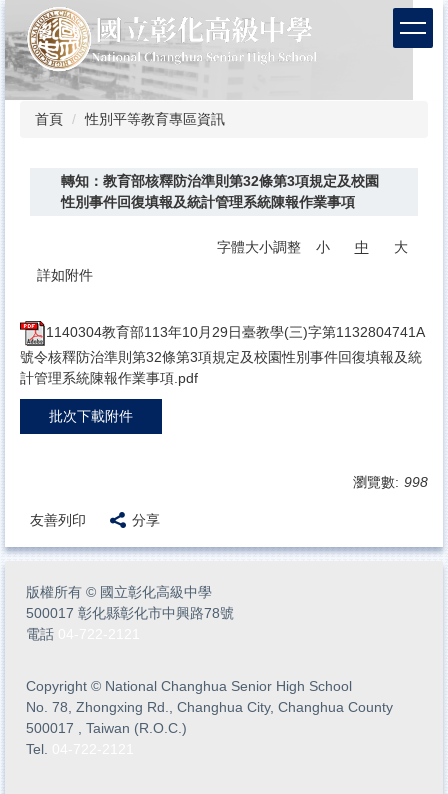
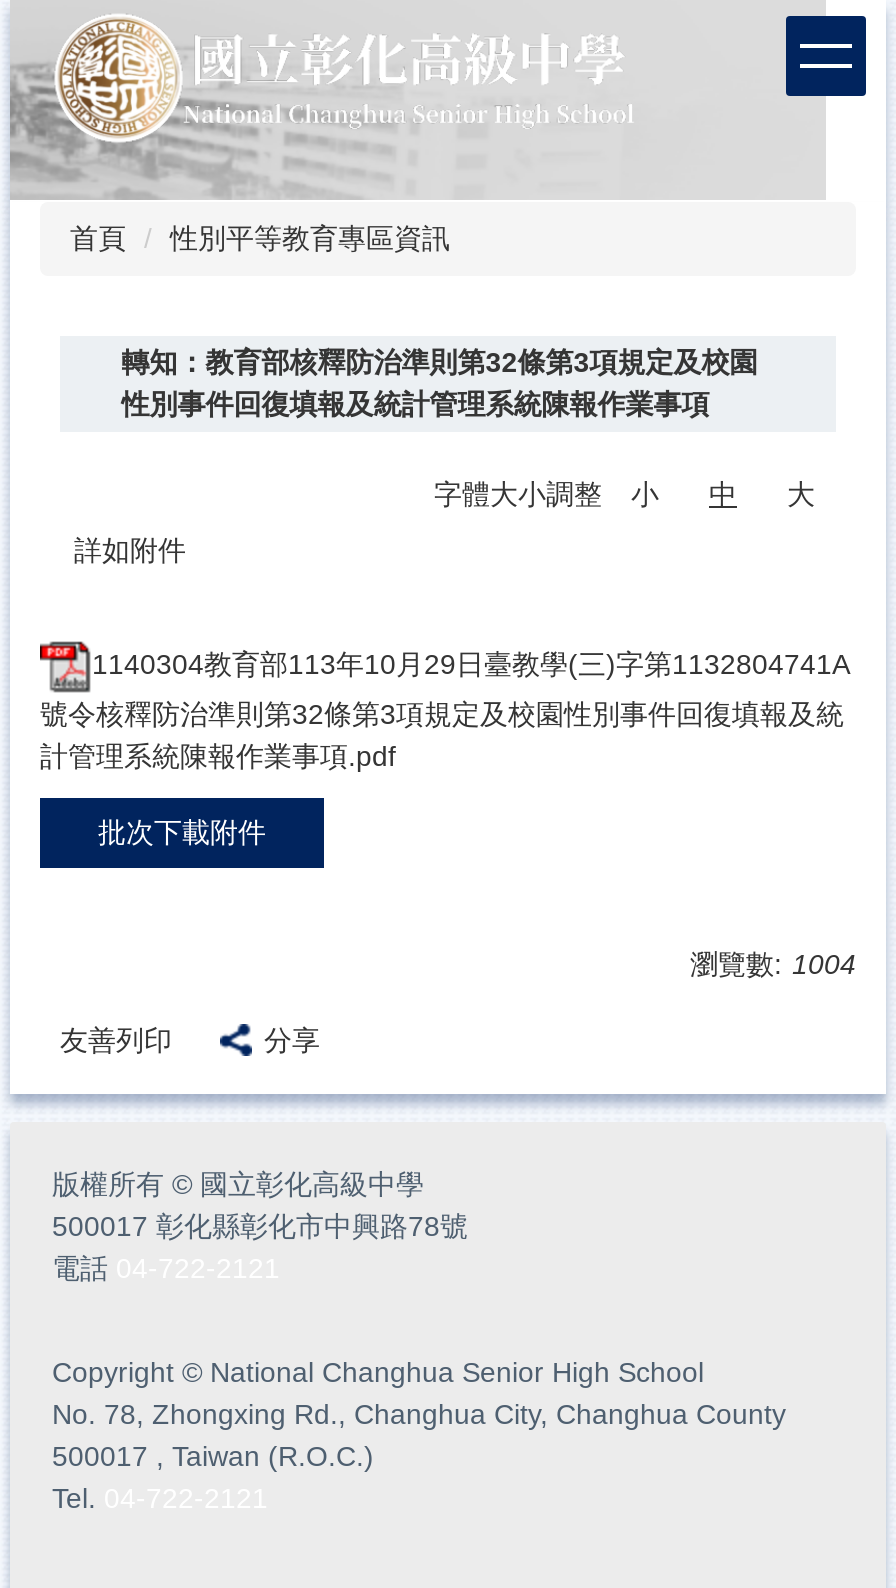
[353,474,428,490] 瀏覽數: 998 -> [690,947,856,979] 瀏覽數: 1004

